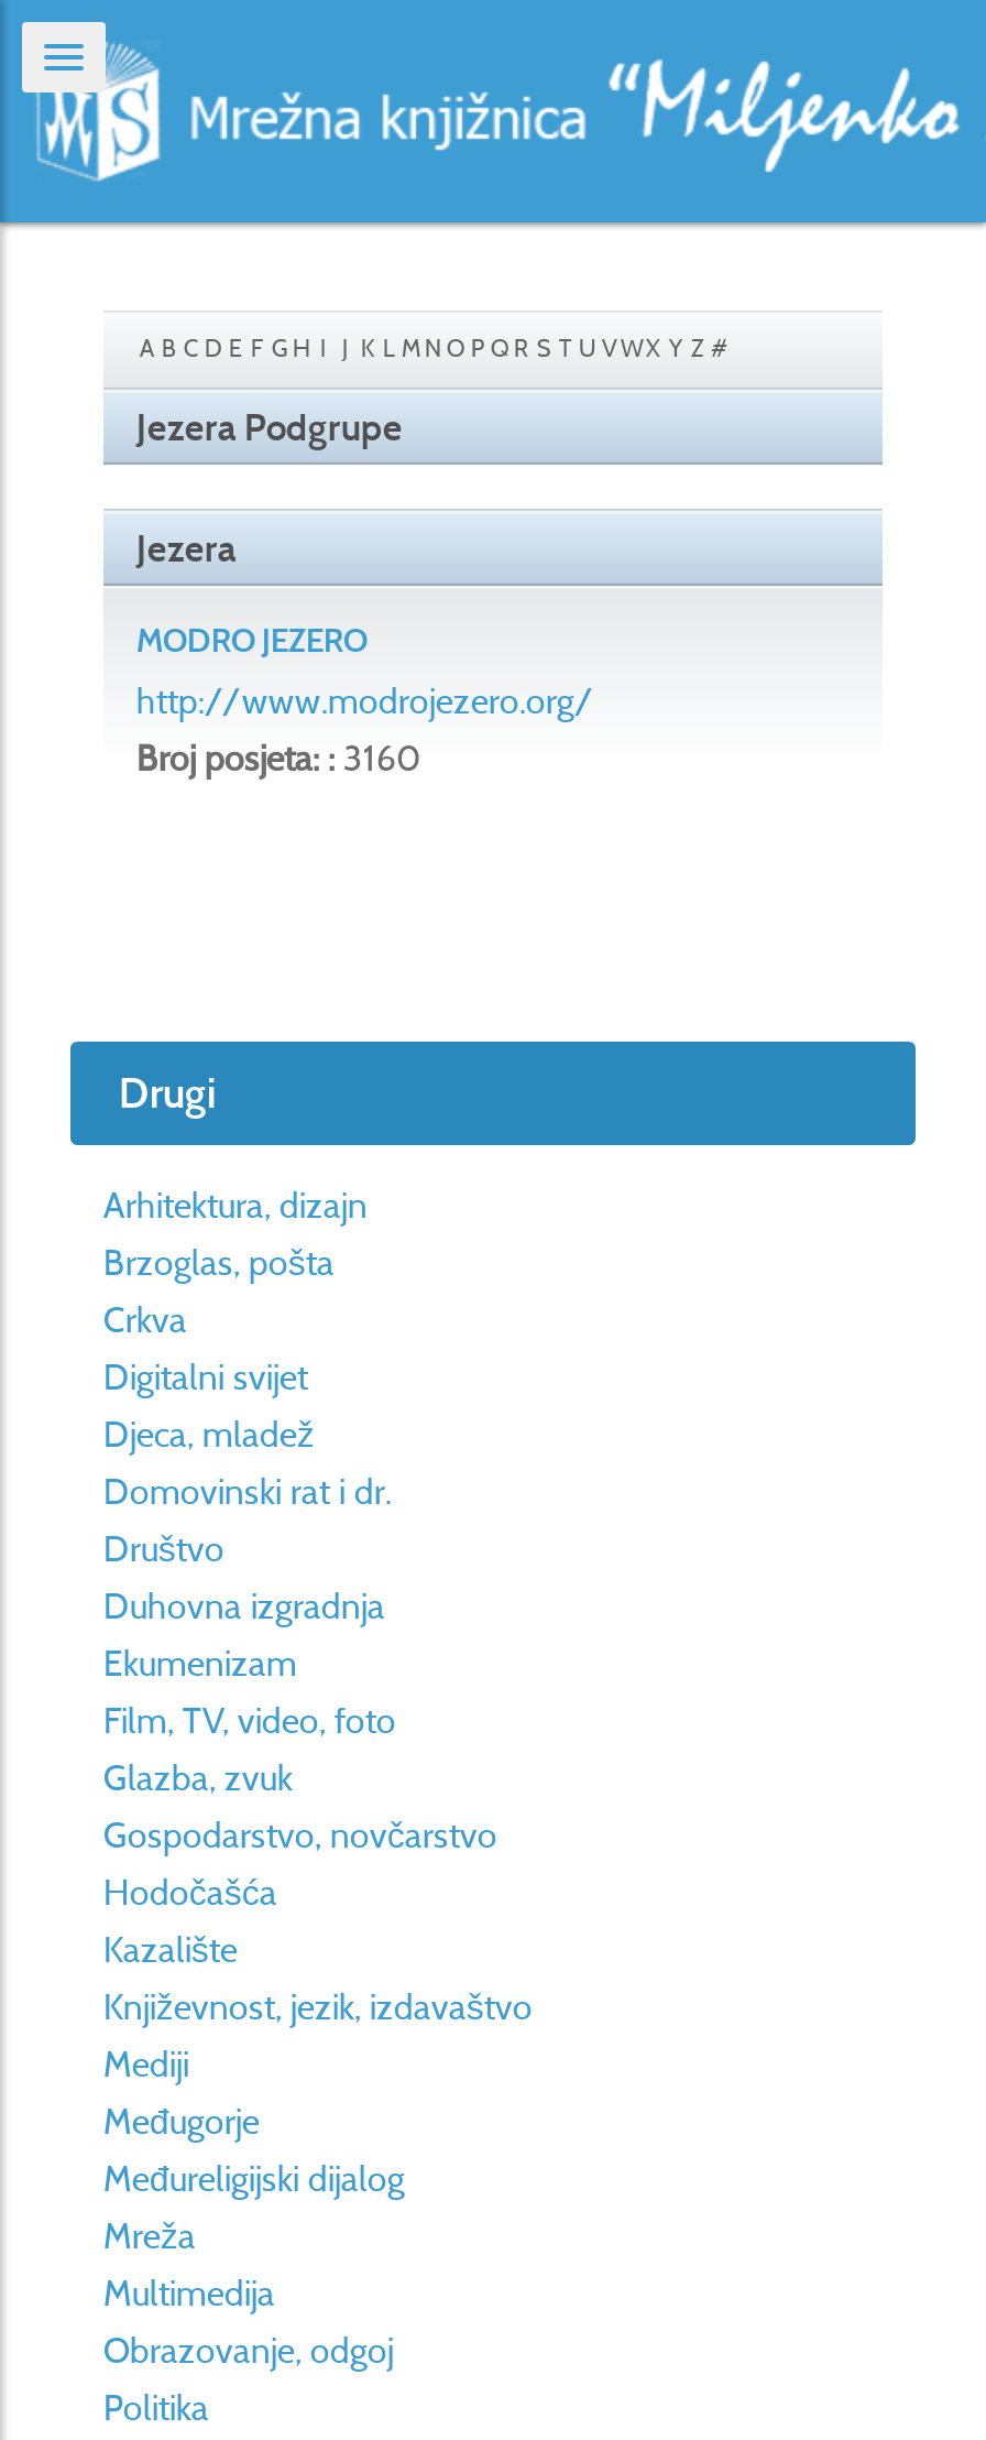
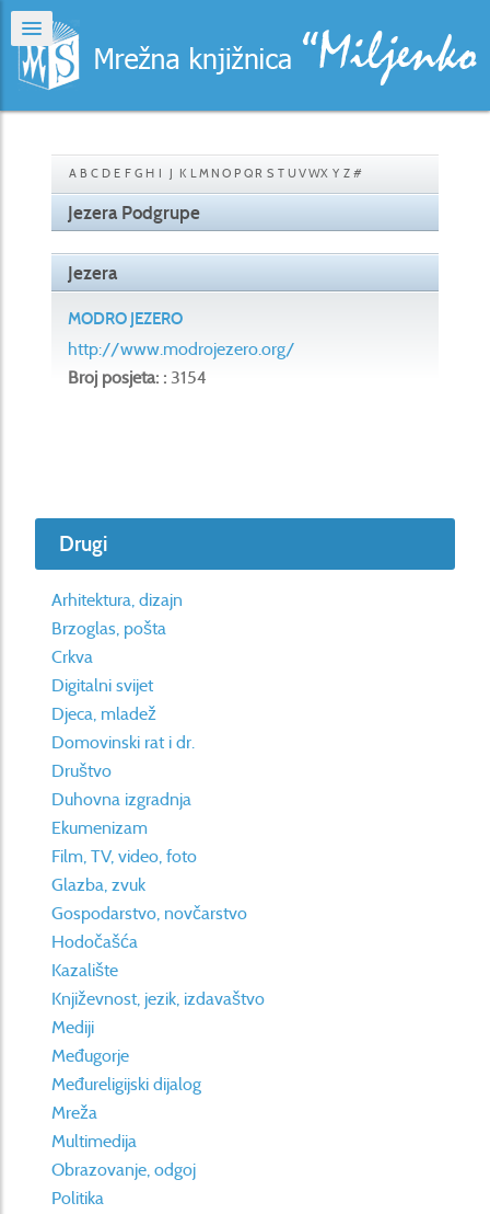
[136,738,420,780] Broj posjeta: : 3160 -> [68,367,206,388] Broj posjeta: : 3154

